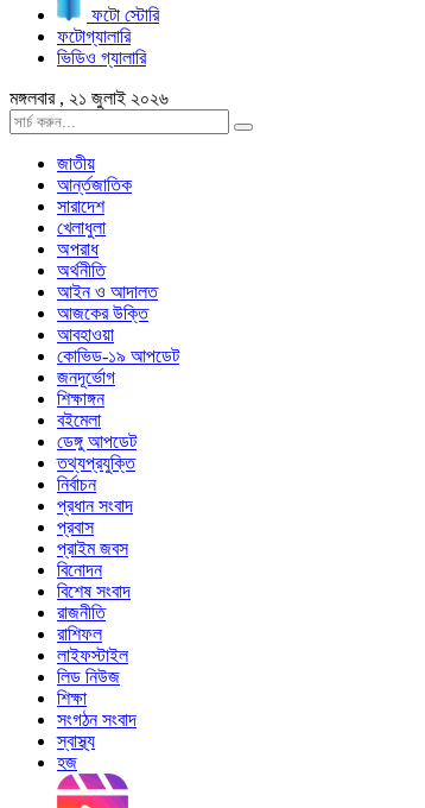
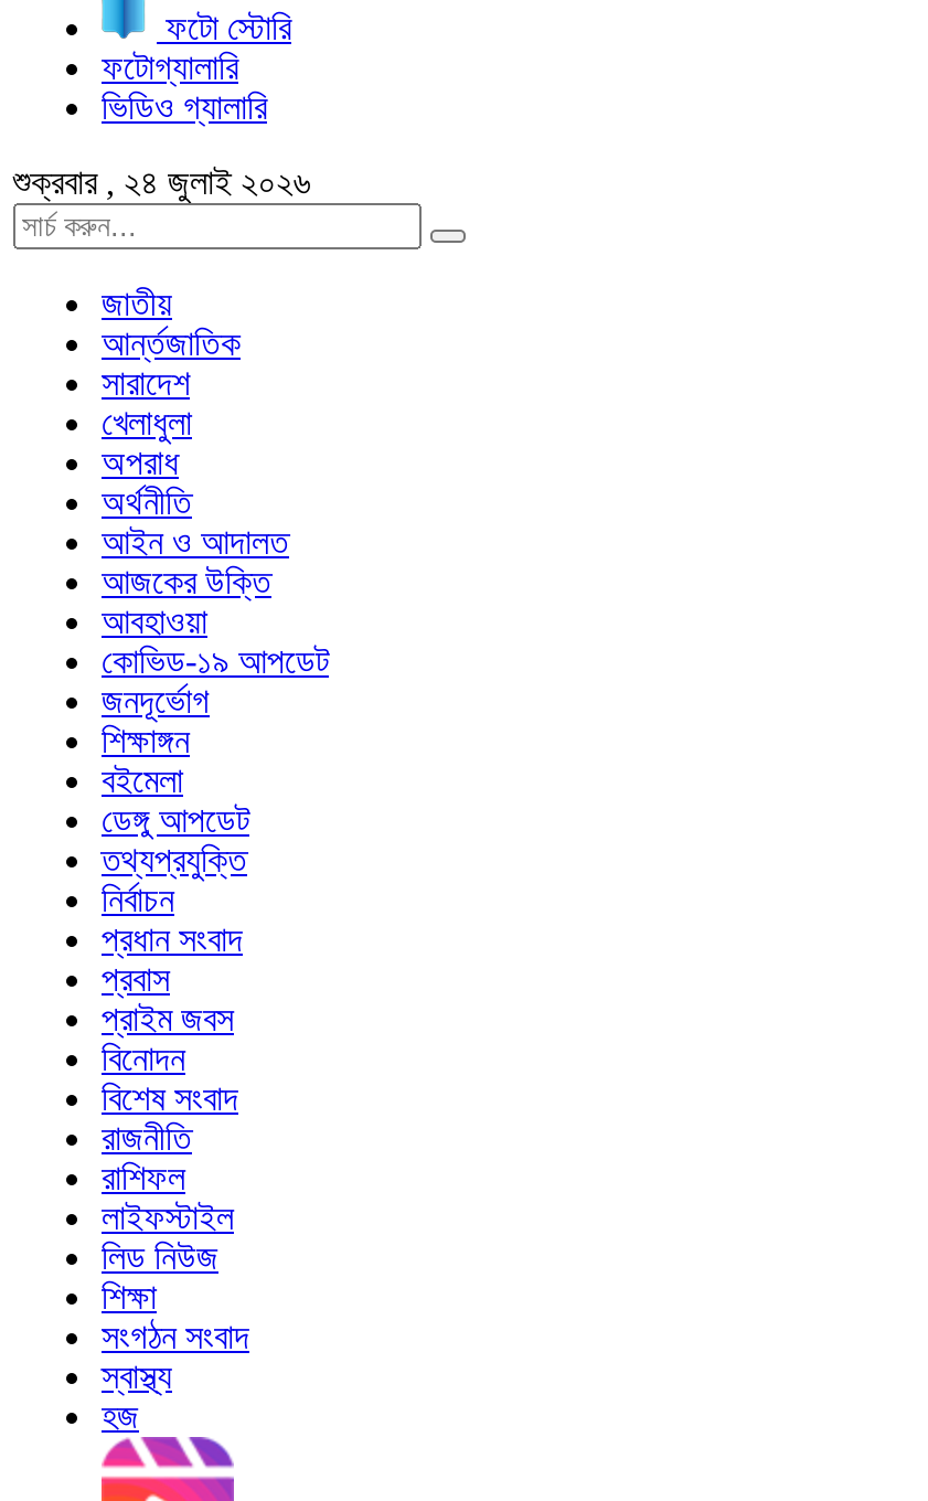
[9,88,169,108] মঙ্গলবার , ২১ জুলাই ২০২৬ -> [13,163,311,201] শুক্রবার , ২৪ জুলাই ২০২৬

